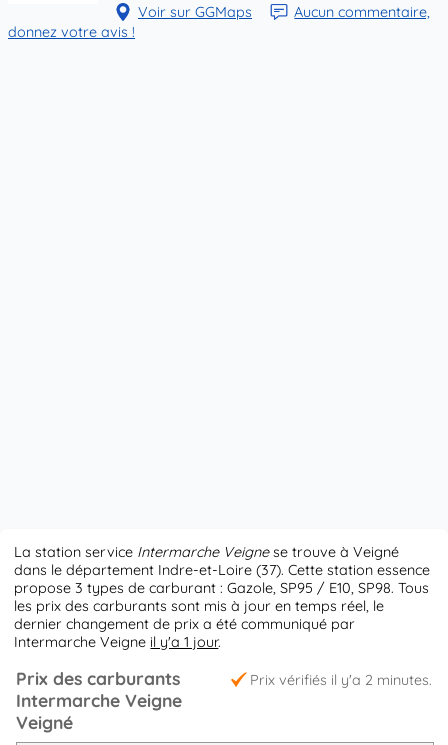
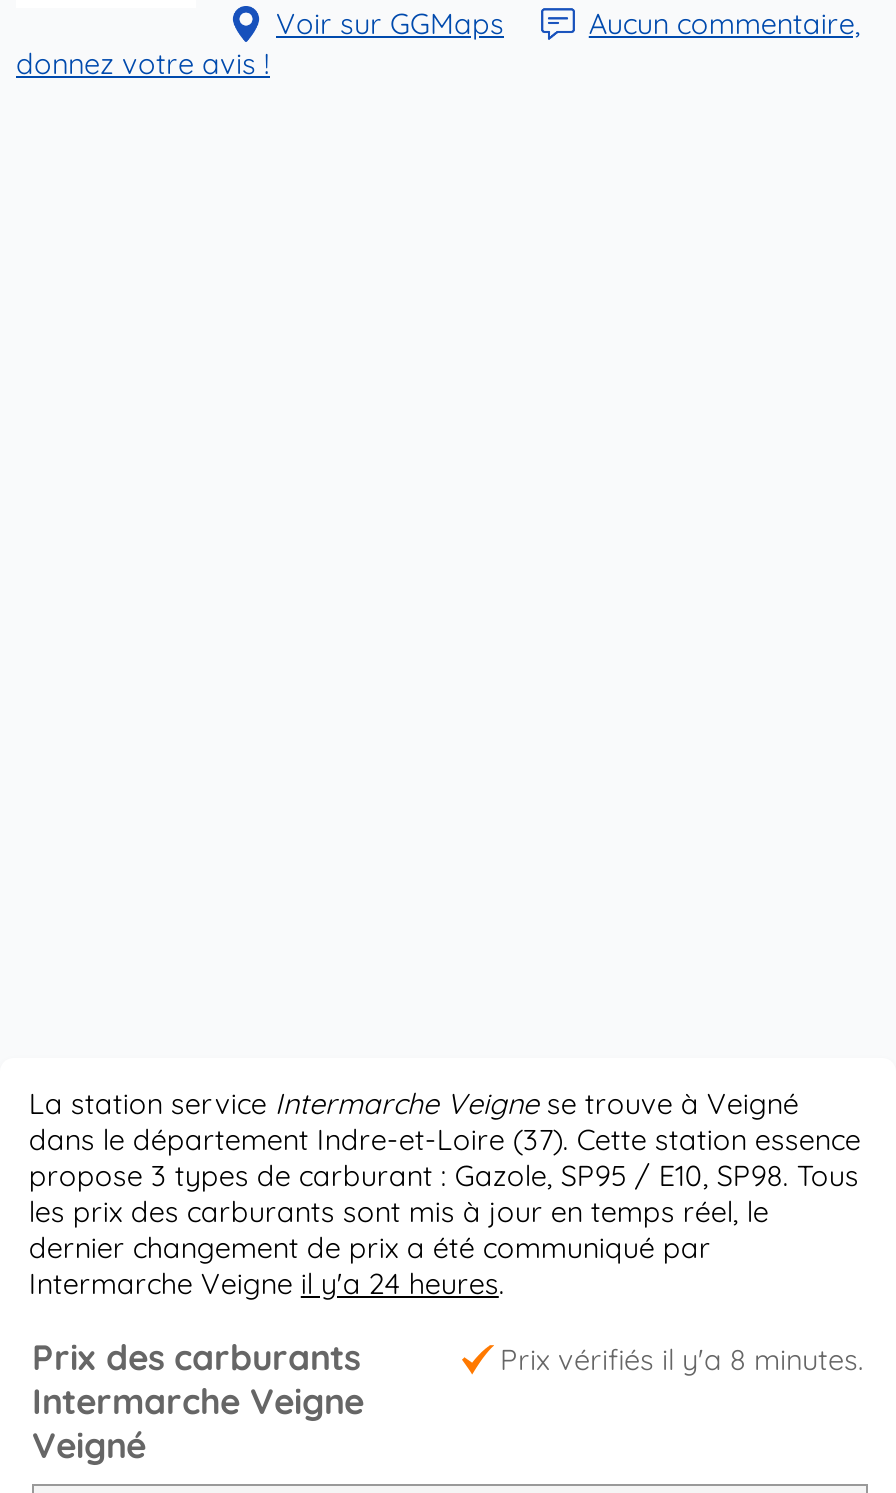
[14,633,221,651] Intermarche Veigne il y'a 1 jour. -> [29,1266,505,1302] Intermarche Veigne il y'a 24 heures.
[250,671,432,689] Prix vérifiés il y'a 2 minutes. -> [500,1343,864,1379] Prix vérifiés il y'a 8 minutes.

